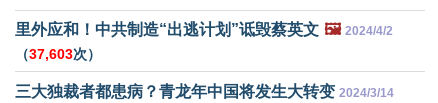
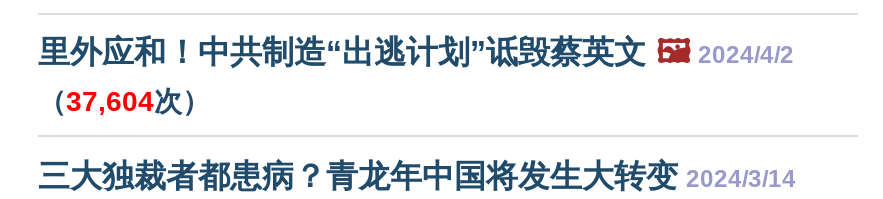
[15,45,101,61] （37,603次） -> [38,84,210,116] （37,604次）

